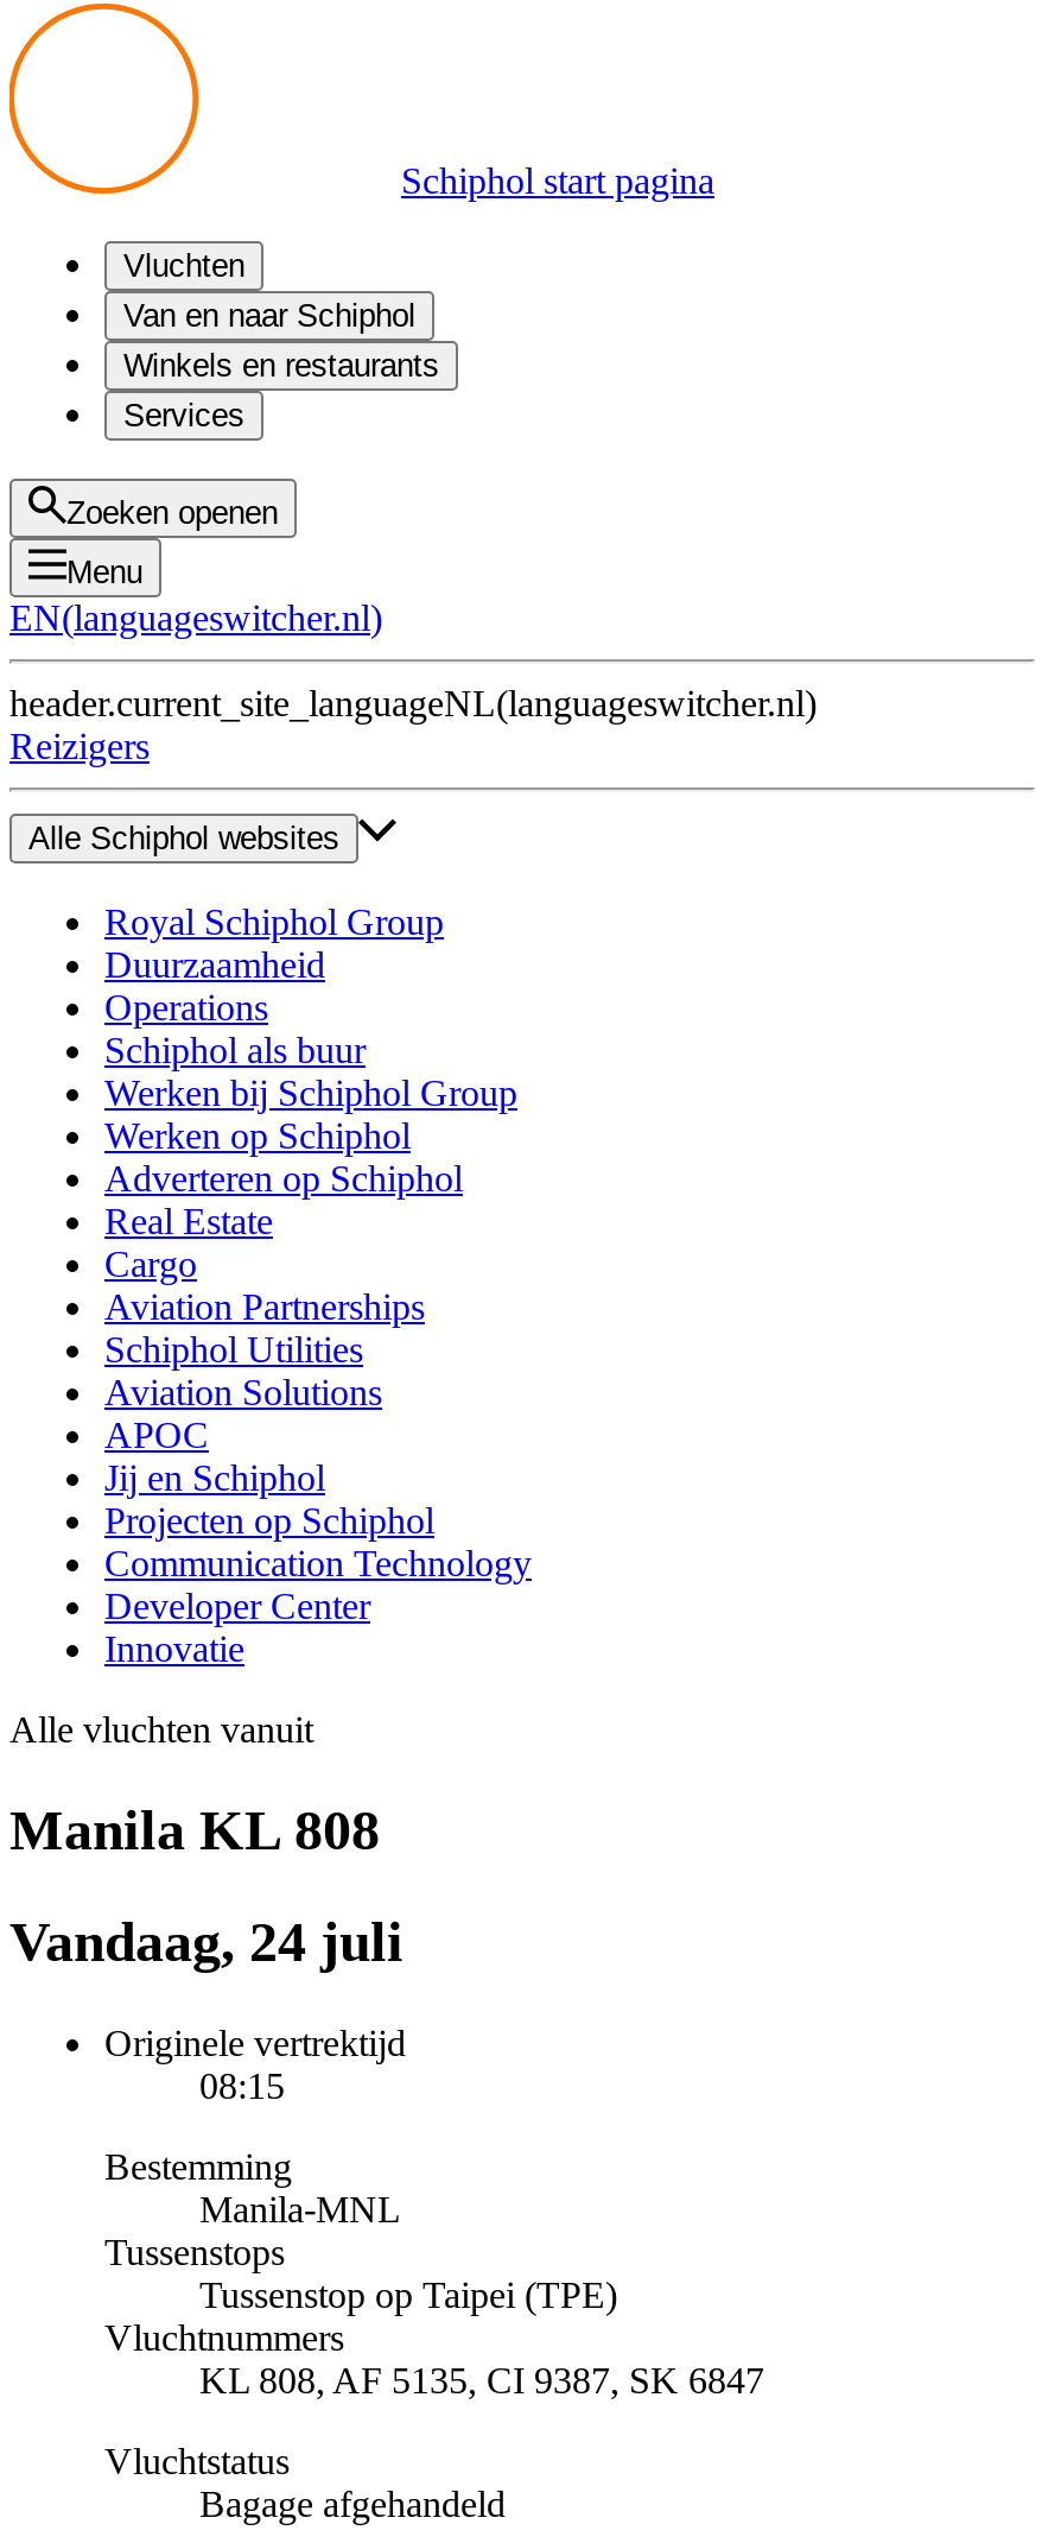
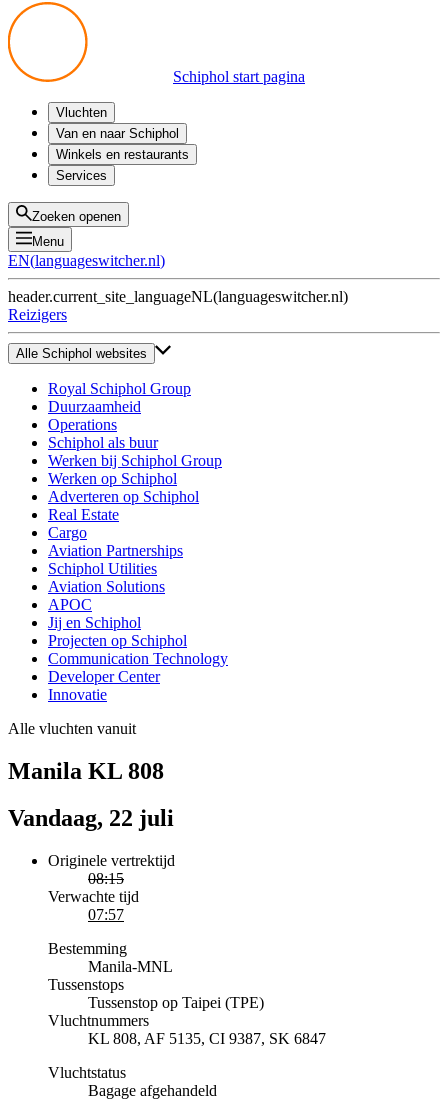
[9,1911,404,1972] Vandaag, 24 juli -> [8,805,174,831] Vandaag, 22 juli
none -> [48,888,139,923] Verwachte tijd | 07:57

